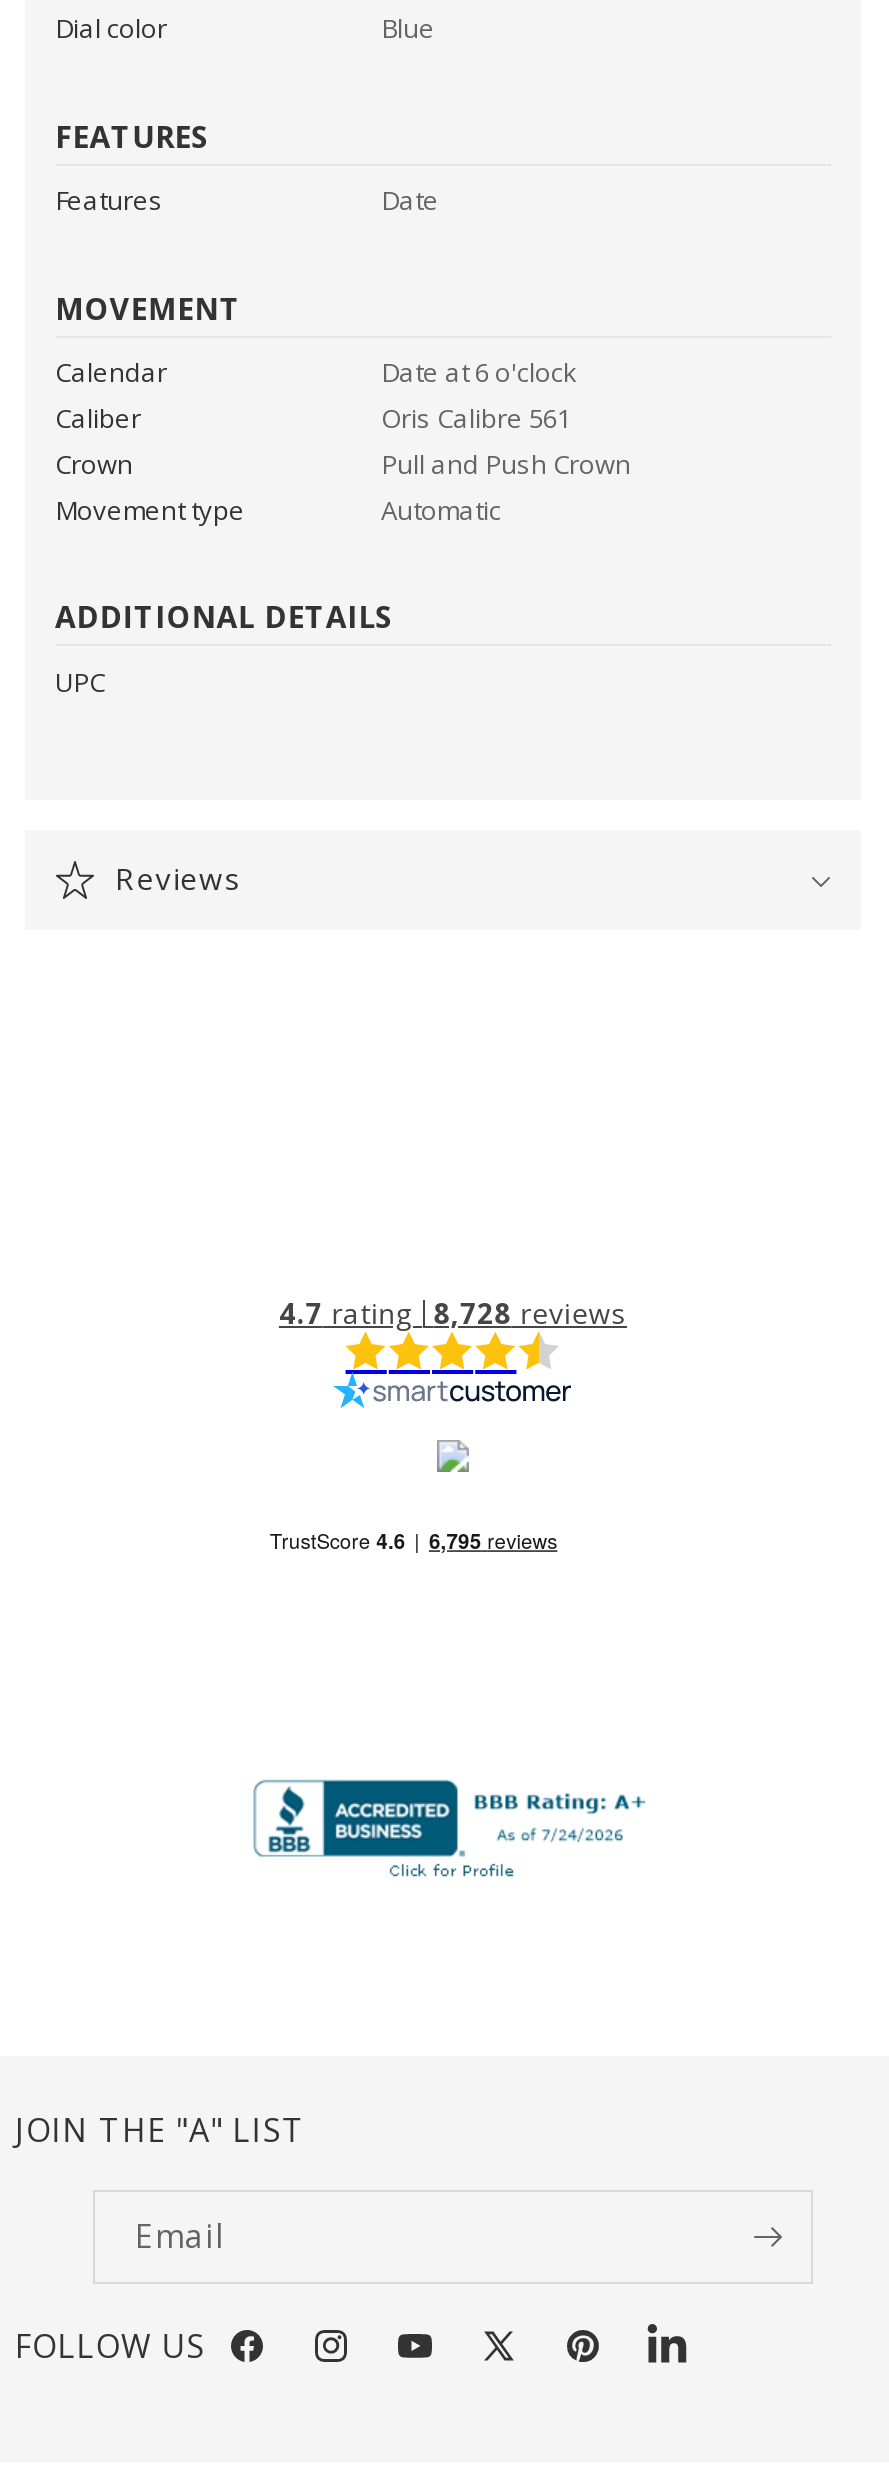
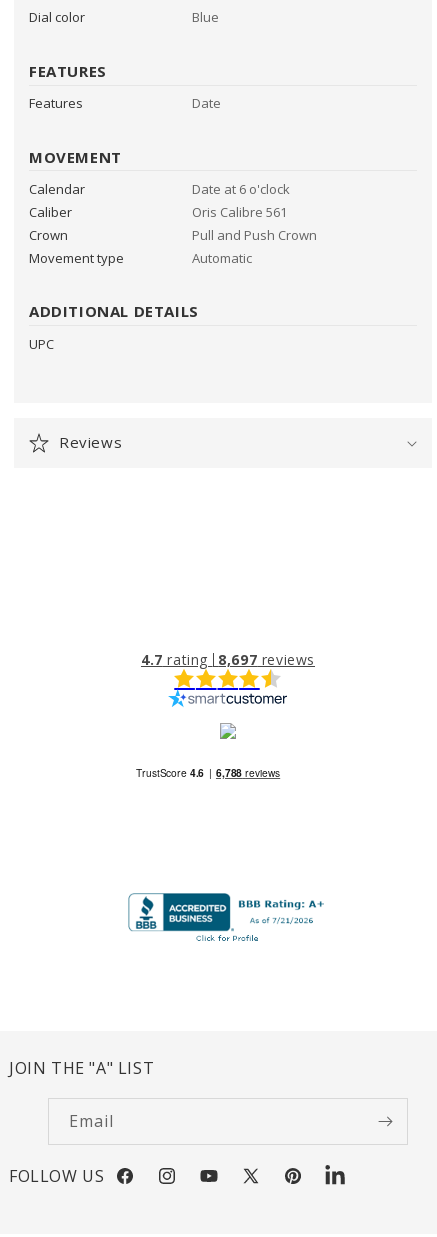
[279,1294,627,1332] 4.7 rating 8,728 reviews -> [141,650,315,669] 4.7 rating 8,697 reviews

